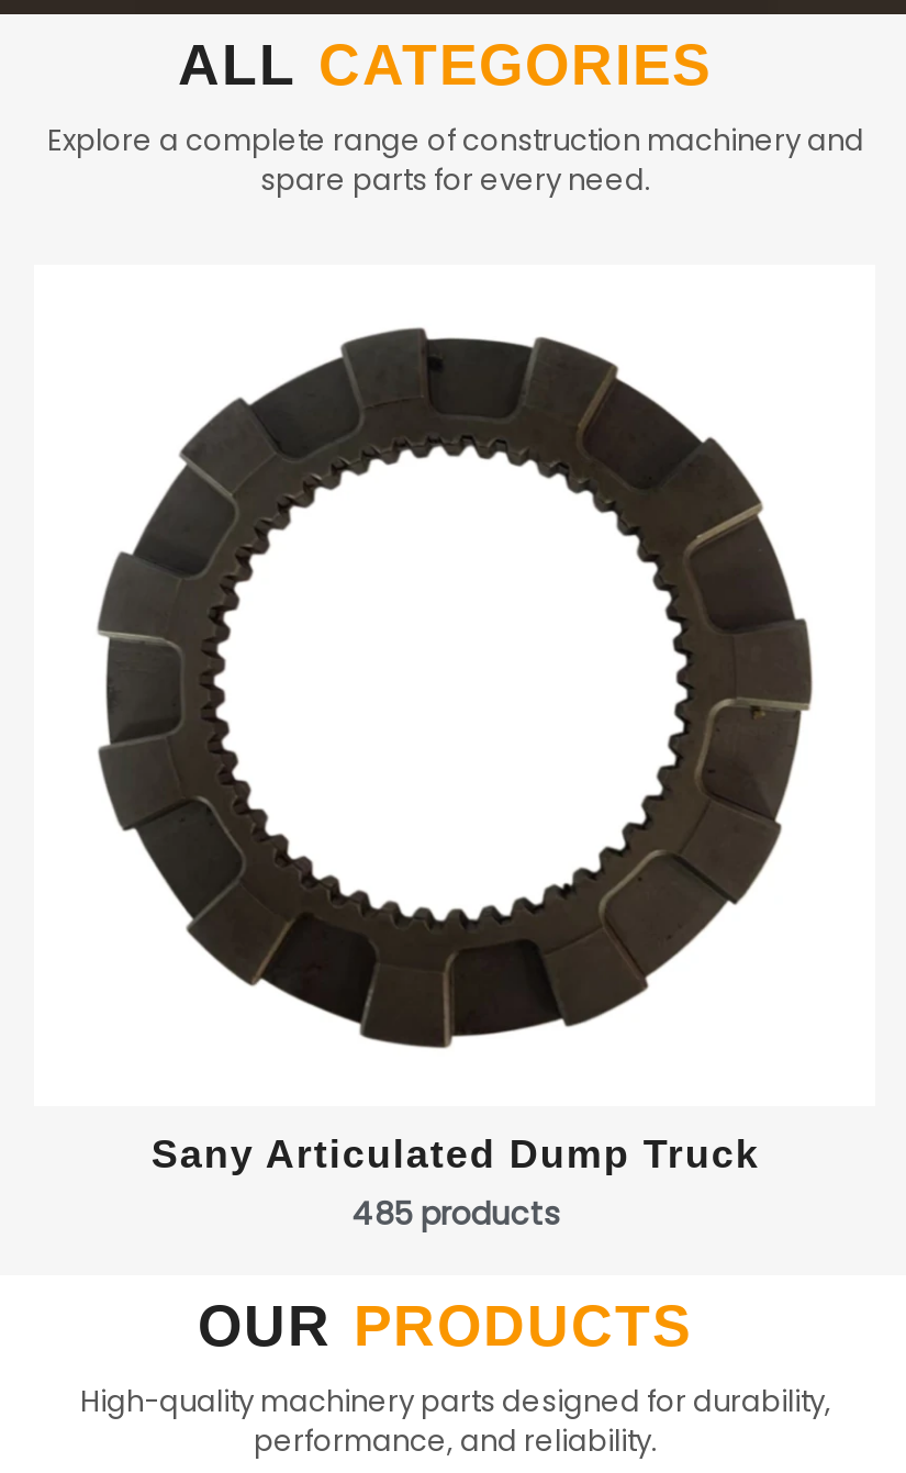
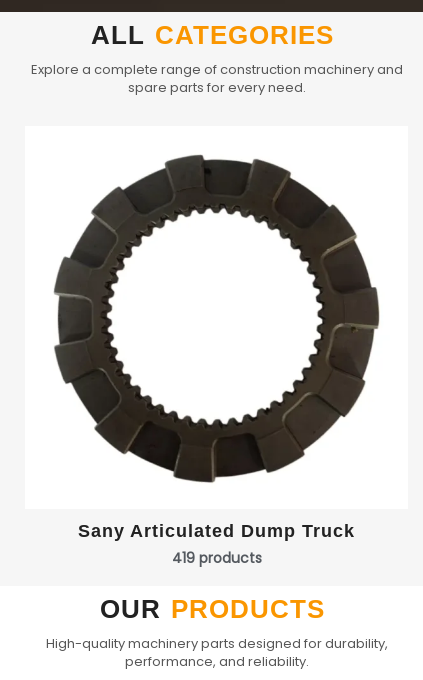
[352,1191,559,1235] 485 products -> [172,548,262,568] 419 products

